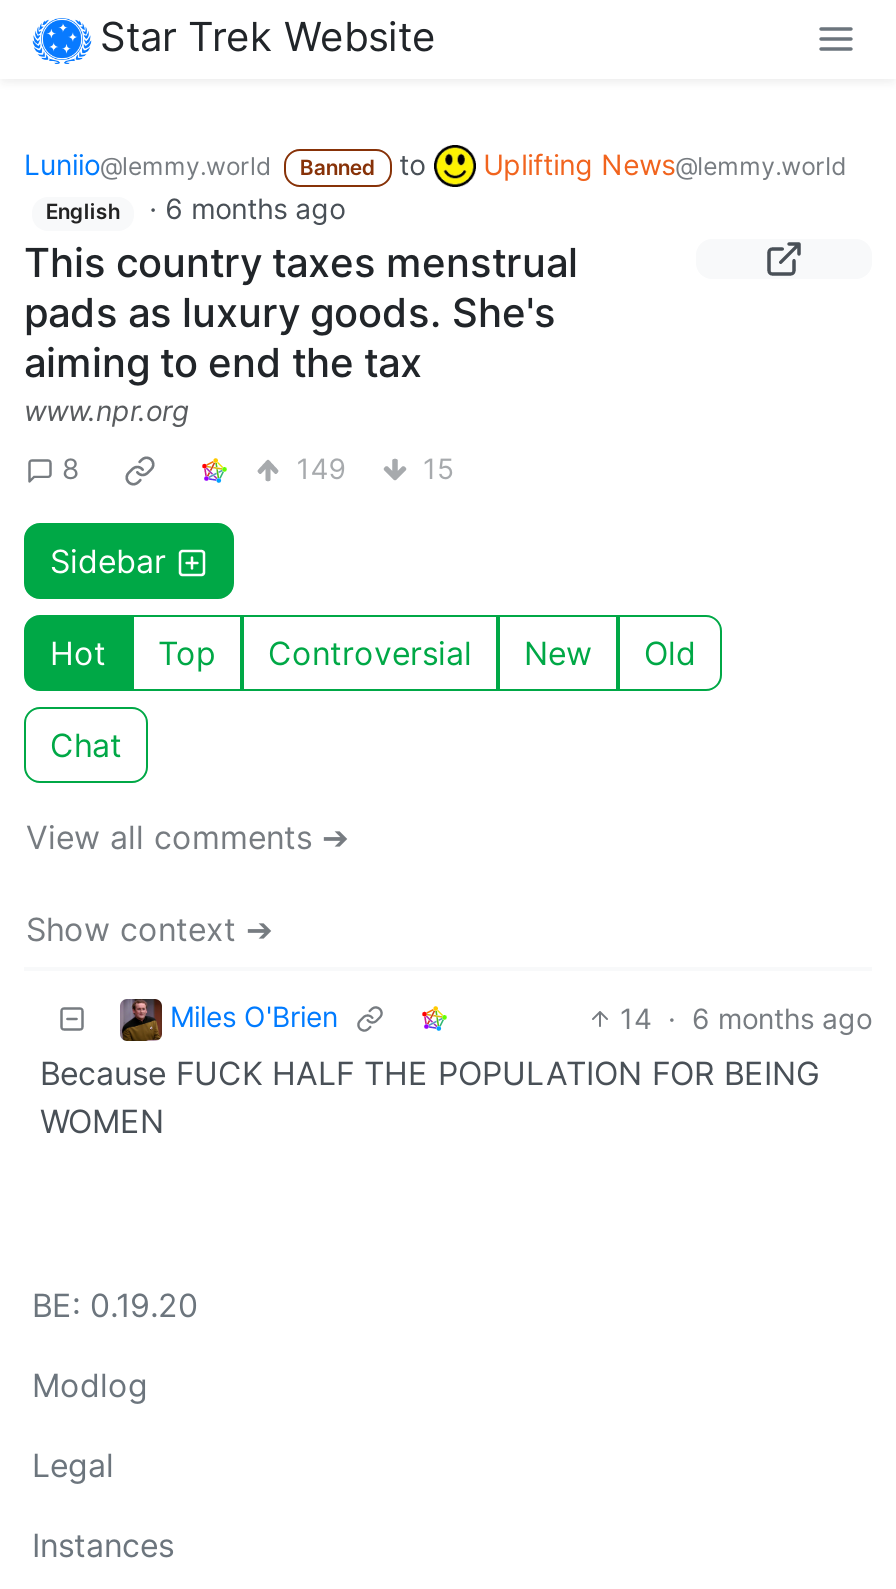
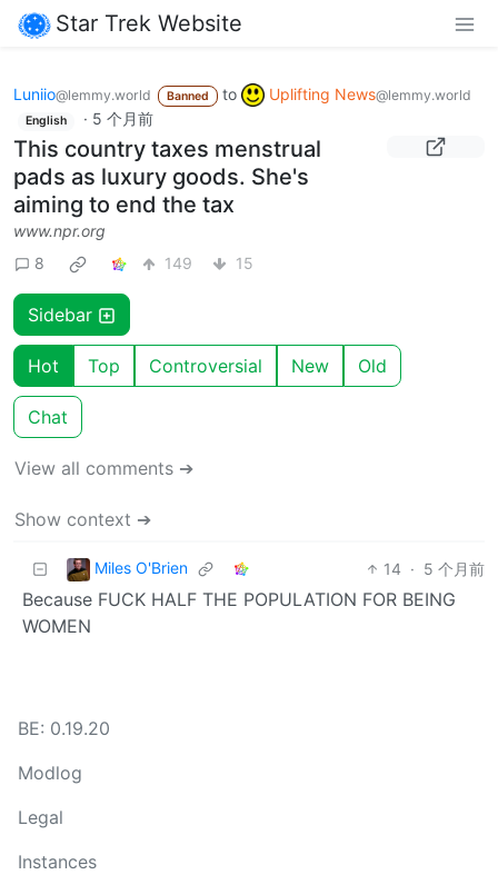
[46,191,345,225] English · 6 months ago -> [25,109,153,128] English · 5 个月前
[620,1001,872,1035] 14 · 6 months ago -> [384,559,485,578] 14 · 5 个月前

